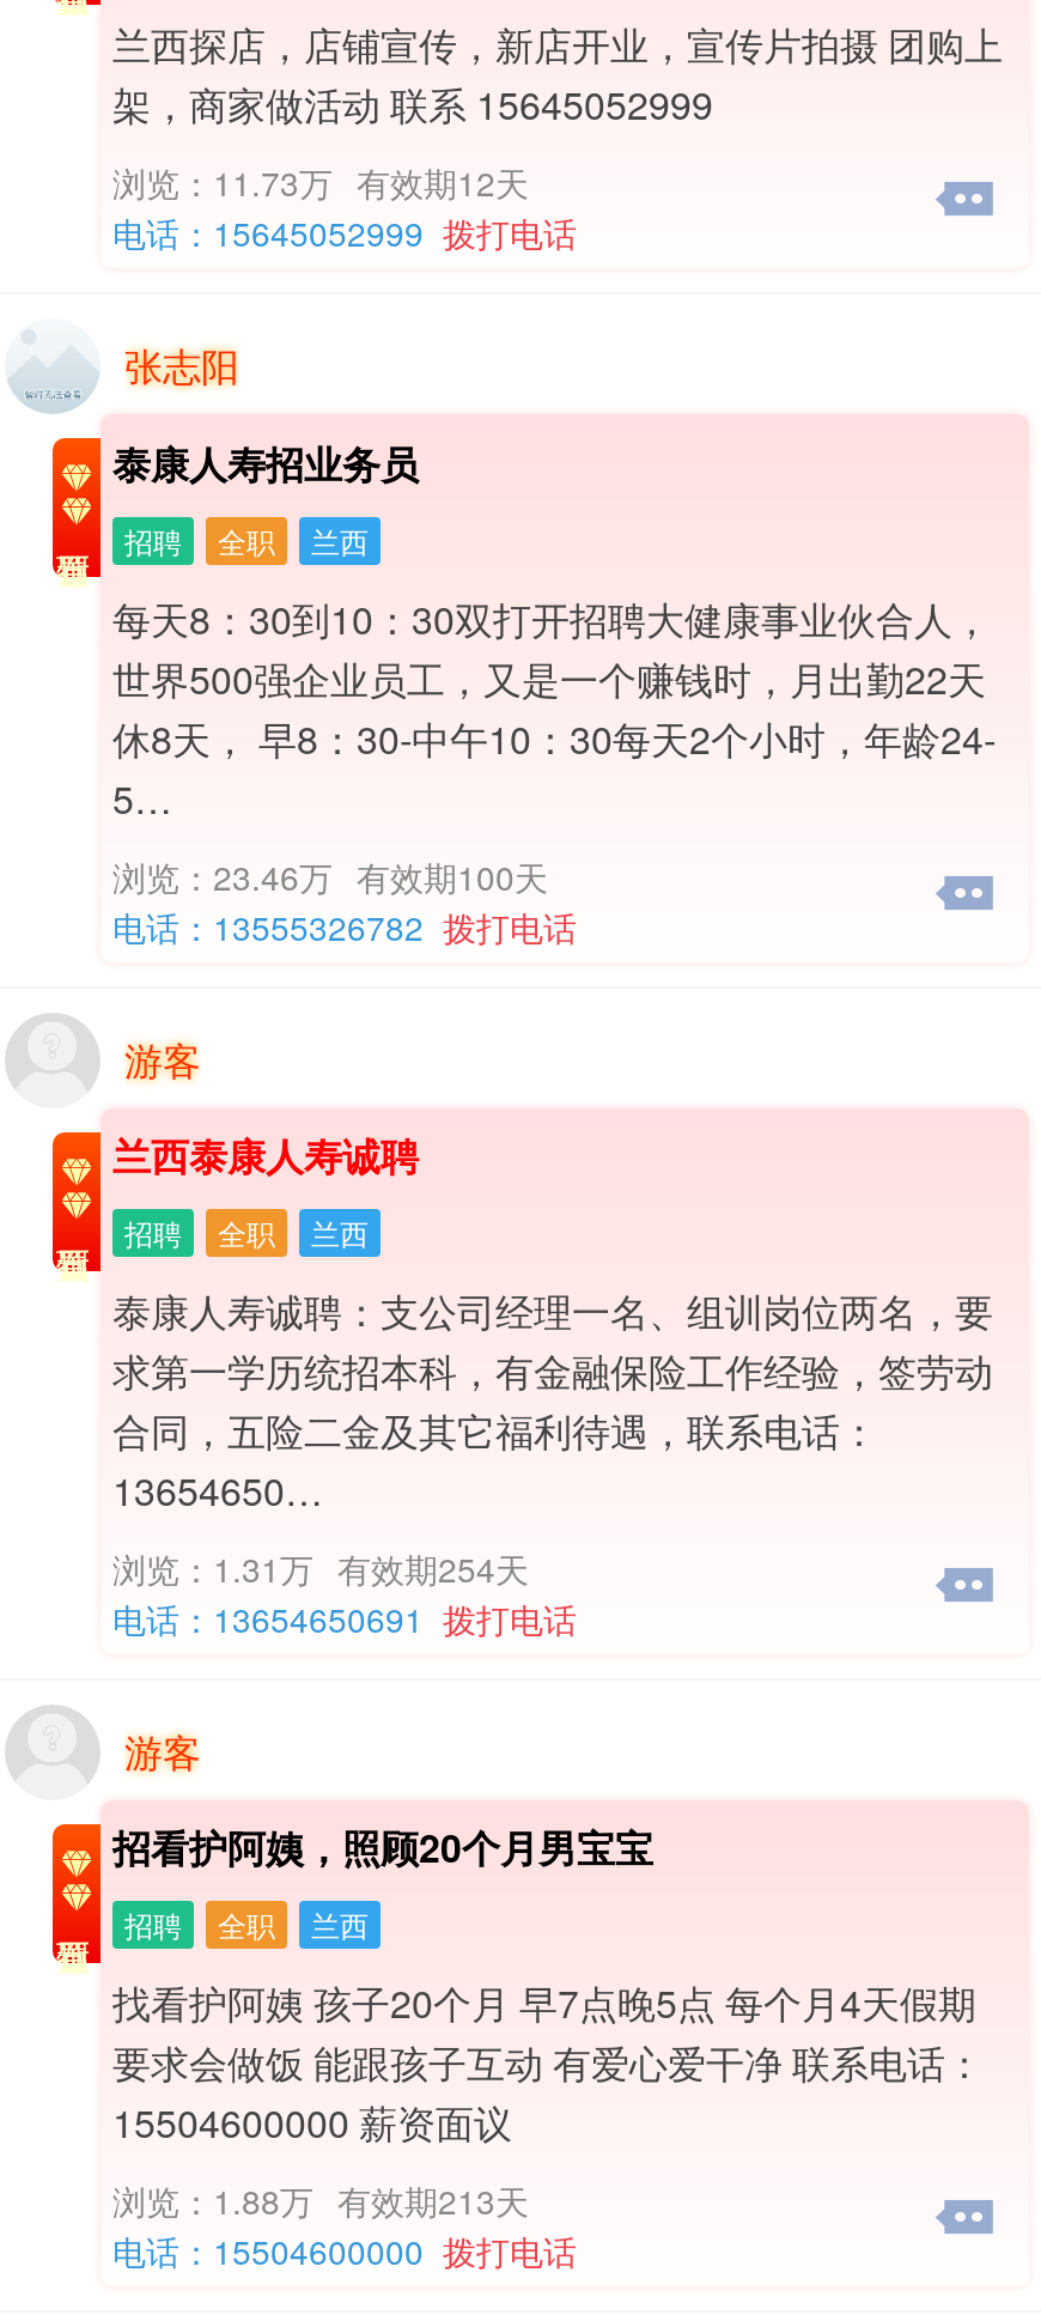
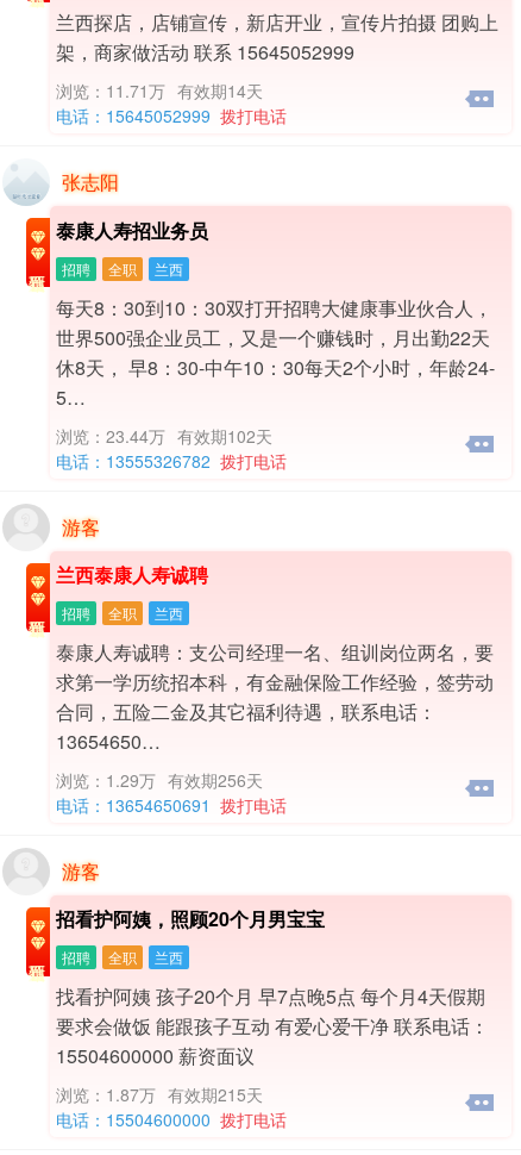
[112,159,529,207] 浏览：11.73万 有效期12天 -> [56,79,263,103] 浏览：11.71万 有效期14天
[112,851,548,899] 浏览：23.46万 有效期100天 -> [56,423,272,447] 浏览：23.44万 有效期102天
[112,1544,529,1592] 浏览：1.31万 有效期254天 -> [56,768,263,792] 浏览：1.29万 有效期256天
[112,2177,529,2225] 浏览：1.88万 有效期213天 -> [56,1083,263,1106] 浏览：1.87万 有效期215天

